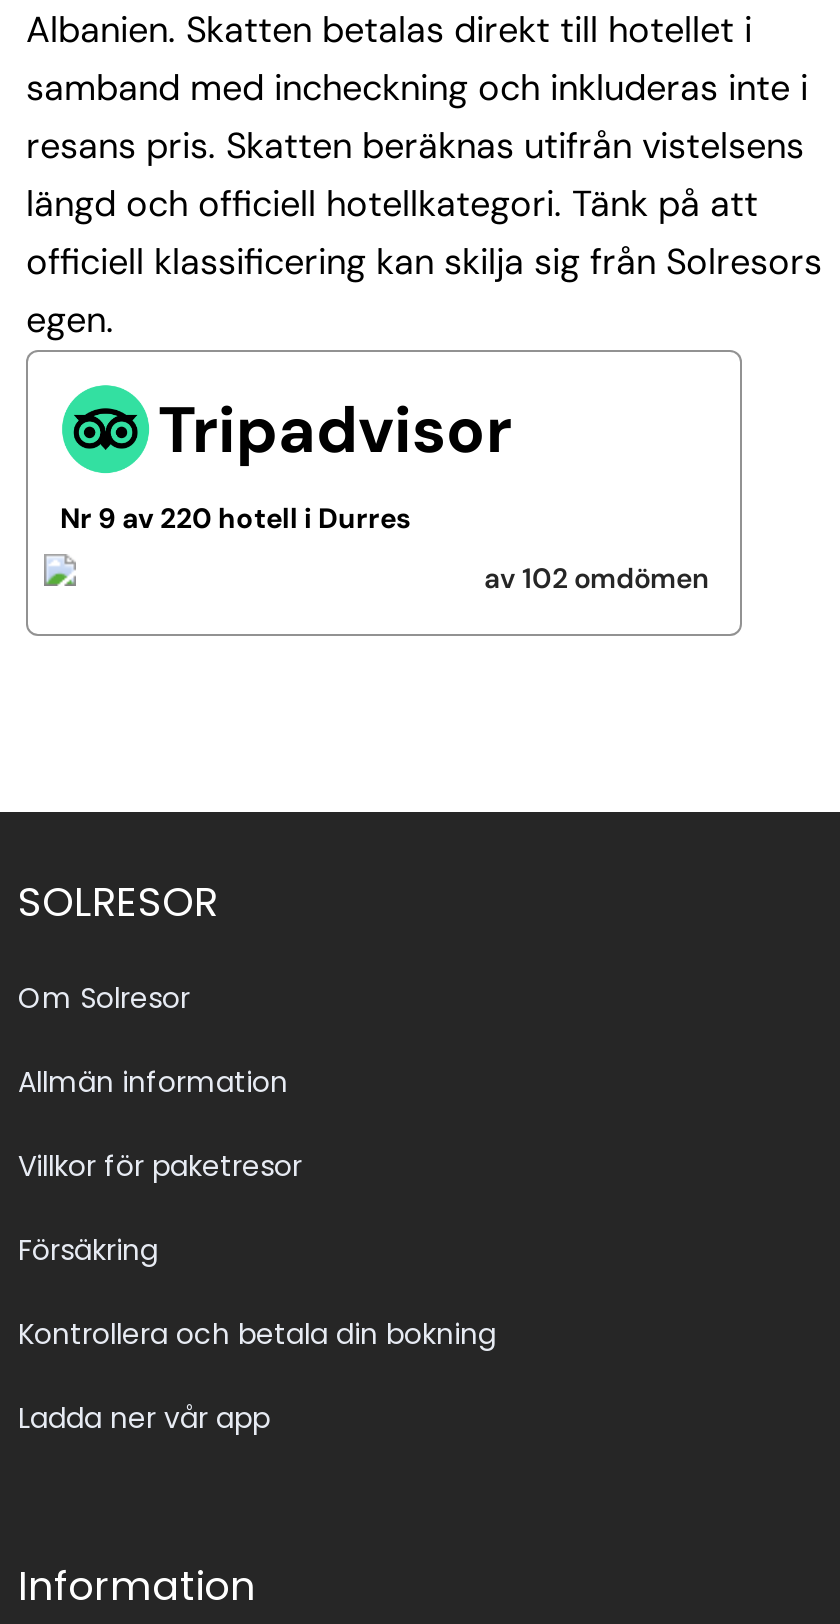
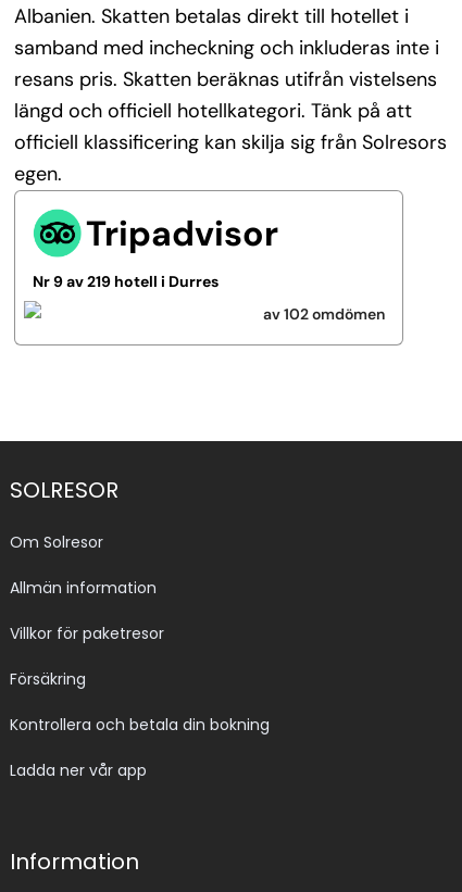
[60,500,410,536] Nr 9 av 220 hotell i Durres -> [33,272,218,291] Nr 9 av 219 hotell i Durres

